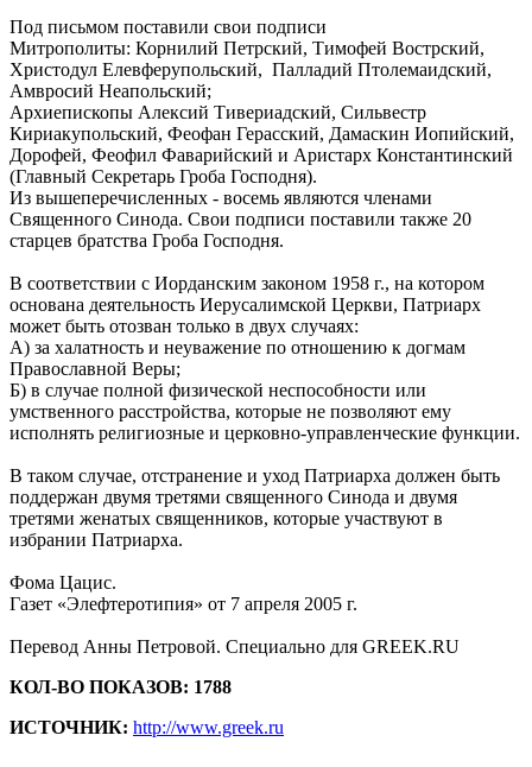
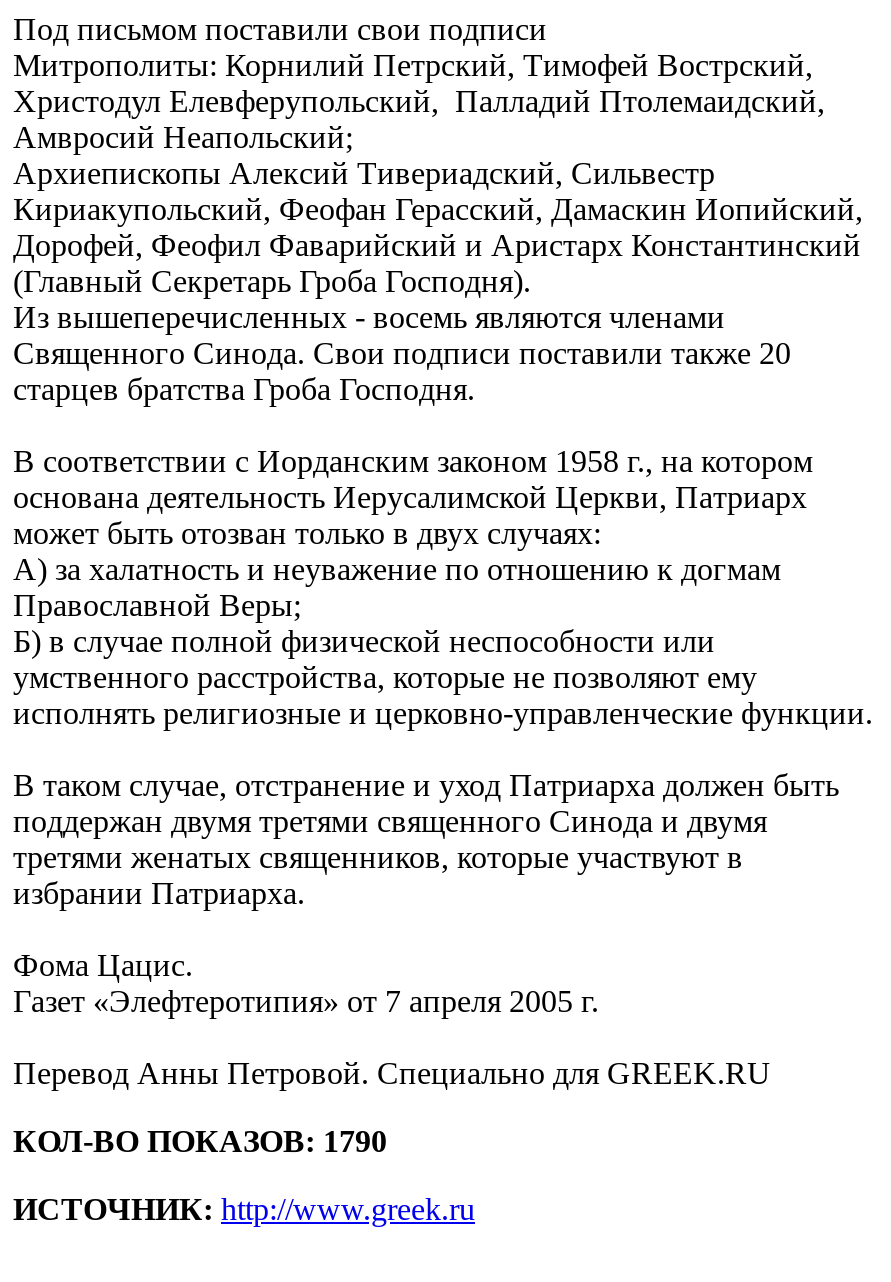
[9,677,232,697] КОЛ-ВО ПОКАЗОВ: 1788 -> [13,1125,387,1159] КОЛ-ВО ПОКАЗОВ: 1790

